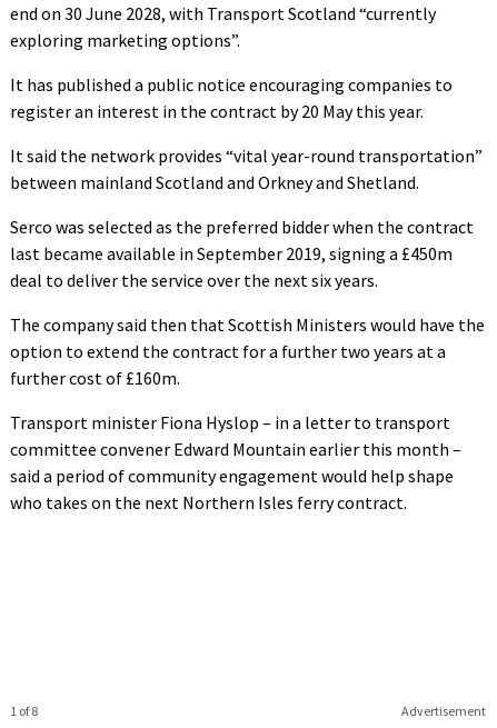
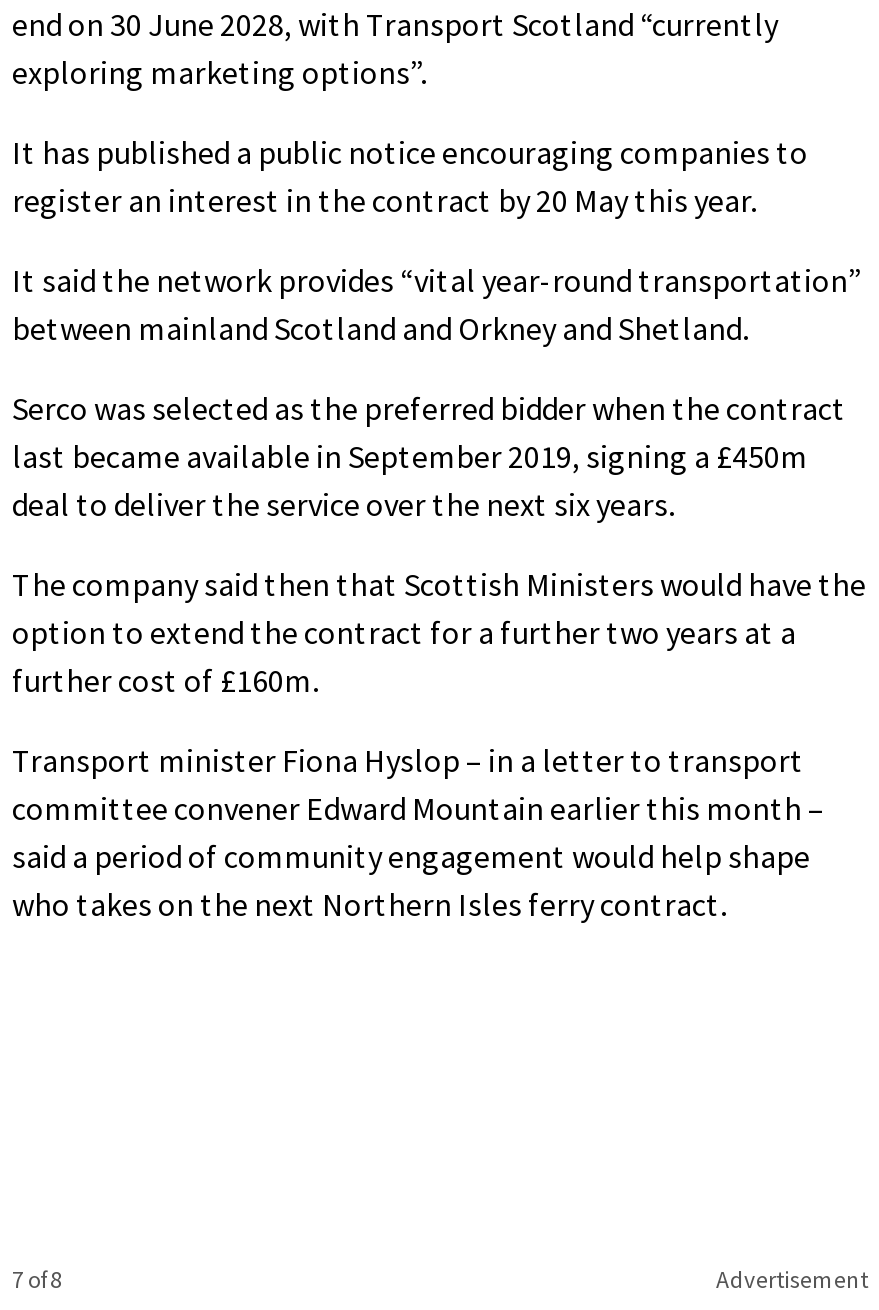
[10,703,38,720] 1 of 8 -> [12,1265,62,1295] 7 of 8

